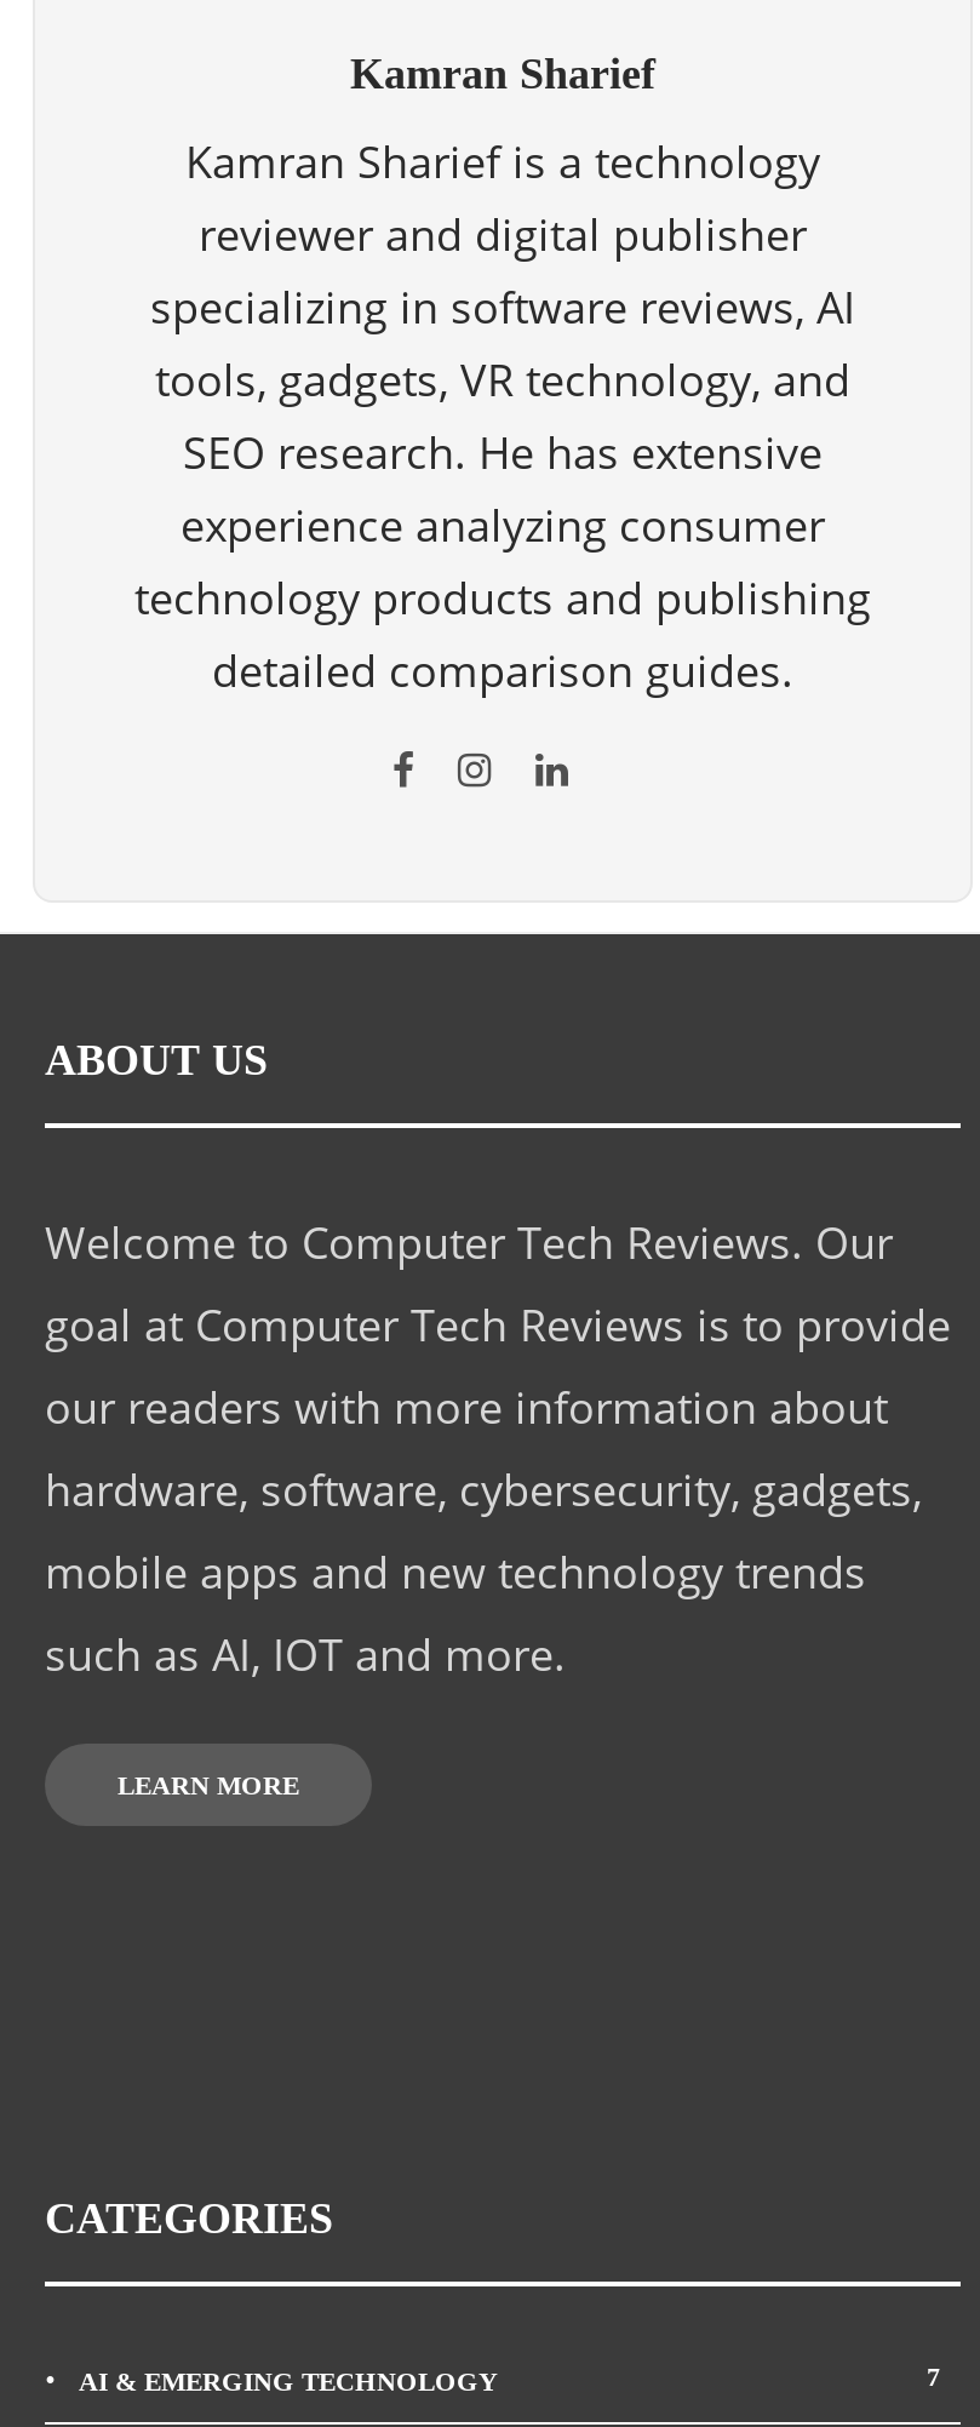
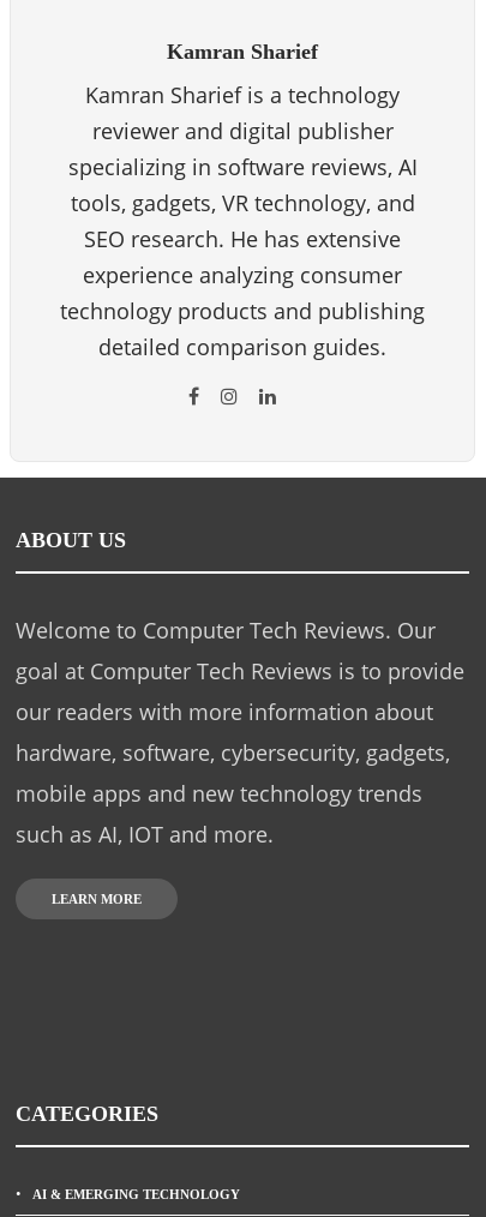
[927,2362,941,2391] 7 -> none

